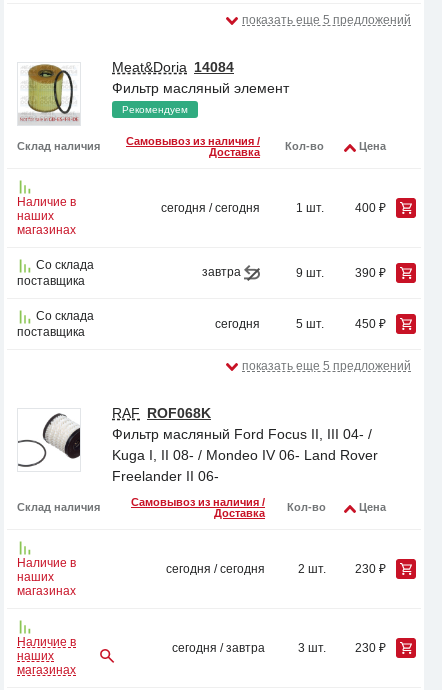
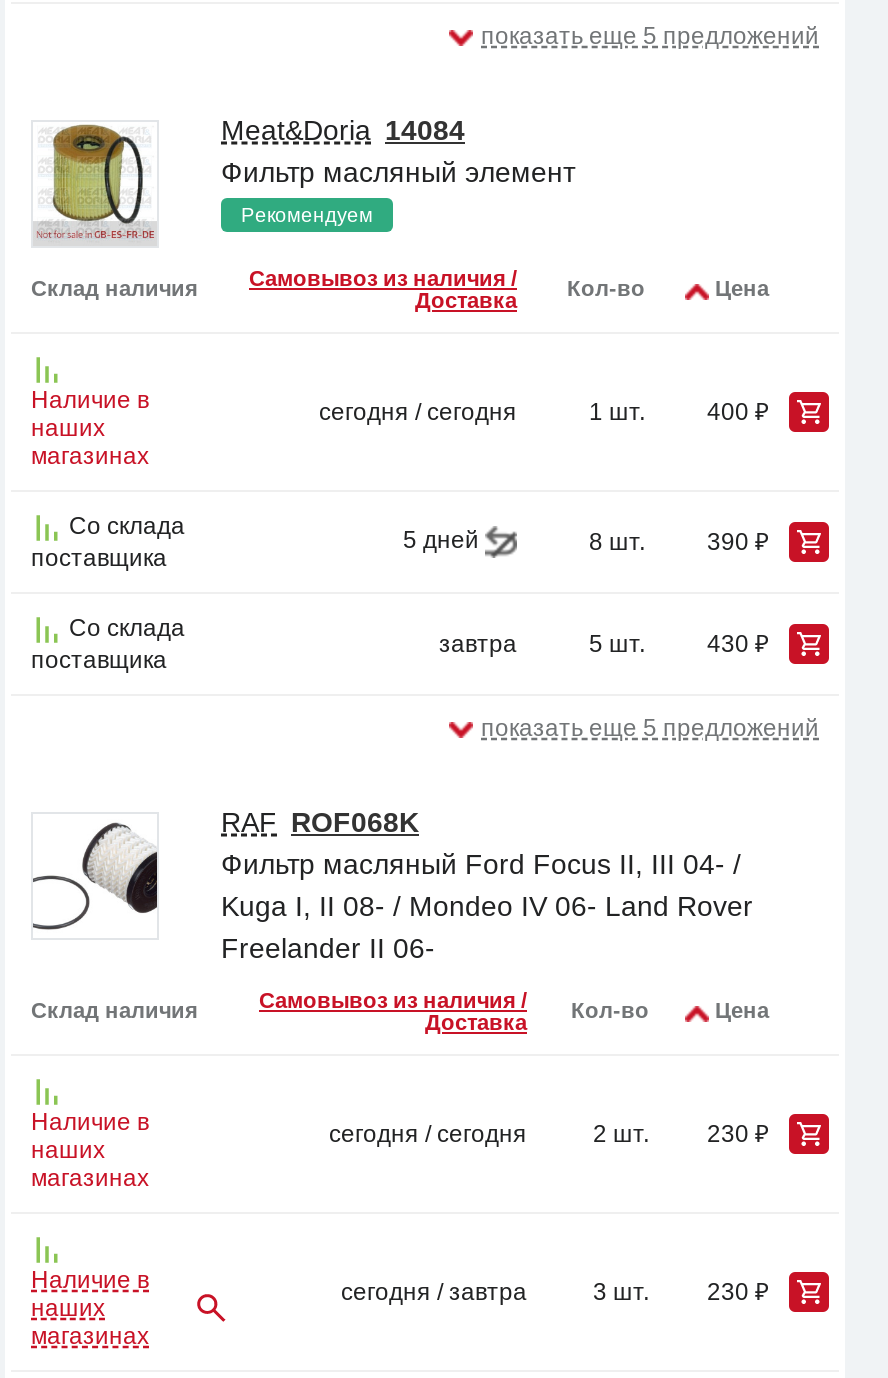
[202,265,324,280] завтра | 9 шт. -> [403,526,645,556] 5 дней | 8 шт.
[215,317,260,331] сегодня -> [439,630,517,658] завтра
[355,317,386,331] 450 ₽ -> [707,630,769,658] 430 ₽

